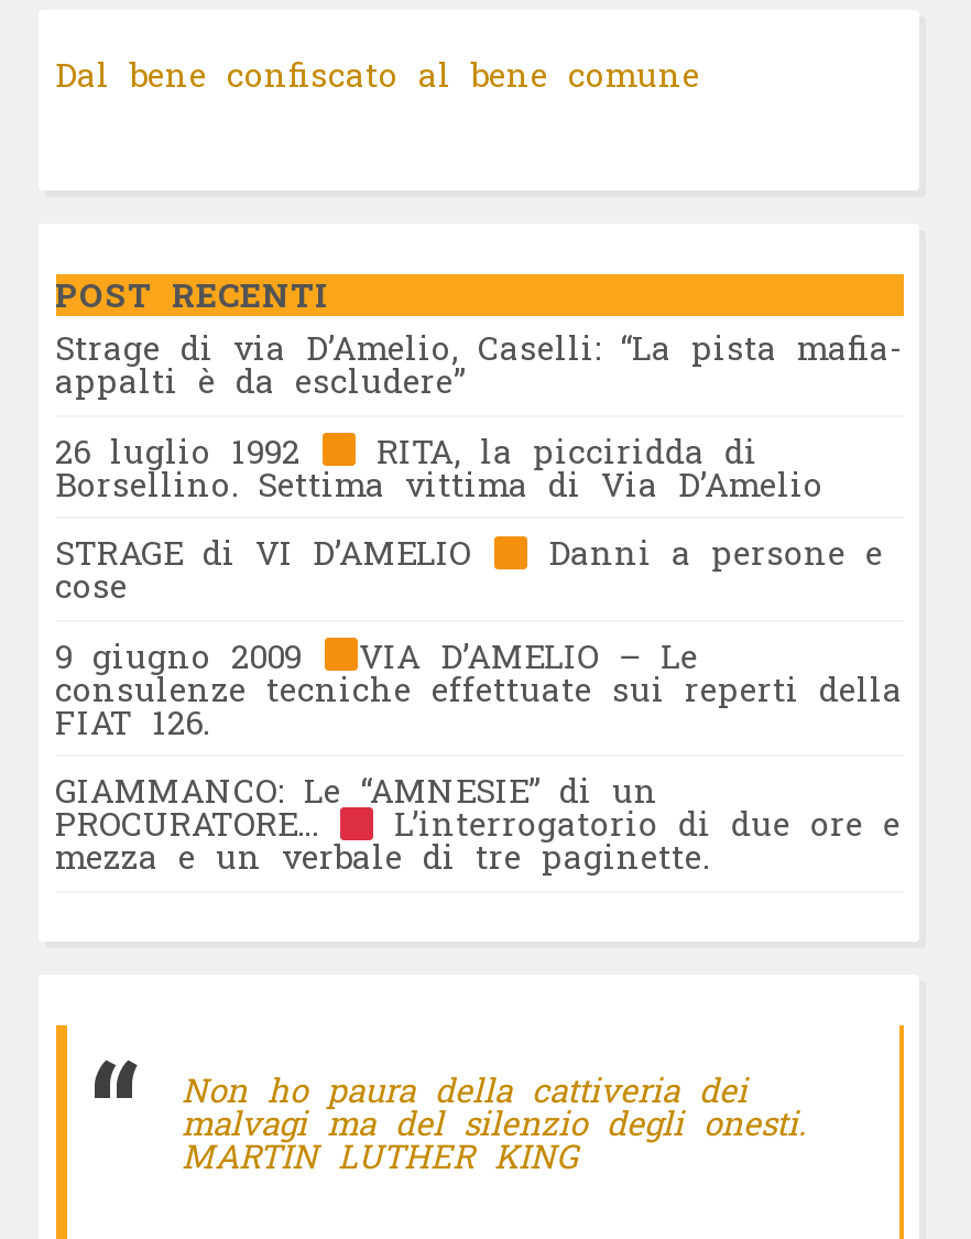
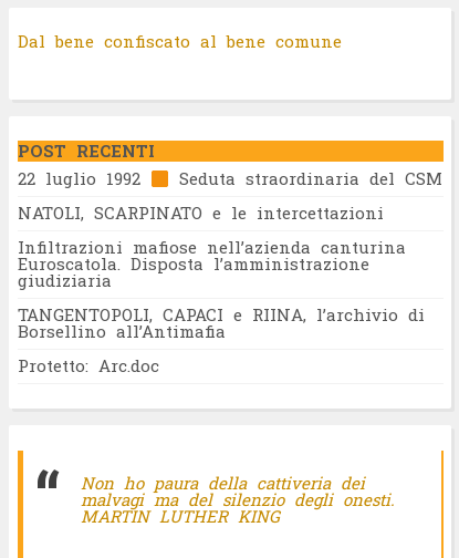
[55,325,903,402] Strage di via D’Amelio, Caselli: “La pista mafia- | appalti è da escludere” -> [17,168,442,190] 22 luglio 1992 | Seduta straordinaria del CSM
[55,427,823,504] 26 luglio 1992 | RITA, la picciridda di | Borsellino. Settima vittima di Via D’Amelio -> [17,202,383,224] NATOLI, SCARPINATO e le intercettazioni
[55,530,883,607] STRAGE di VI D’AMELIO | Danni a persone e | cose -> [17,236,405,292] Infiltrazioni mafiose nell’azienda canturina | Euroscatola. Disposta l’amministrazione | giudiziaria
[55,632,903,742] 9 giugno 2009 | VIA D’AMELIO – Le | consulenze tecniche effettuate sui reperti della | FIAT 126. -> [17,304,424,343] TANGENTOPOLI, CAPACI e RIINA, l’archivio di | Borsellino all’Antimafia
[55,767,901,878] GIAMMANCO: Le “AMNESIE” di un | PROCURATORE… | L’interrogatorio di due ore e | mezza e un verbale di tre paginette. -> [17,355,159,377] Protetto: Arc.doc

